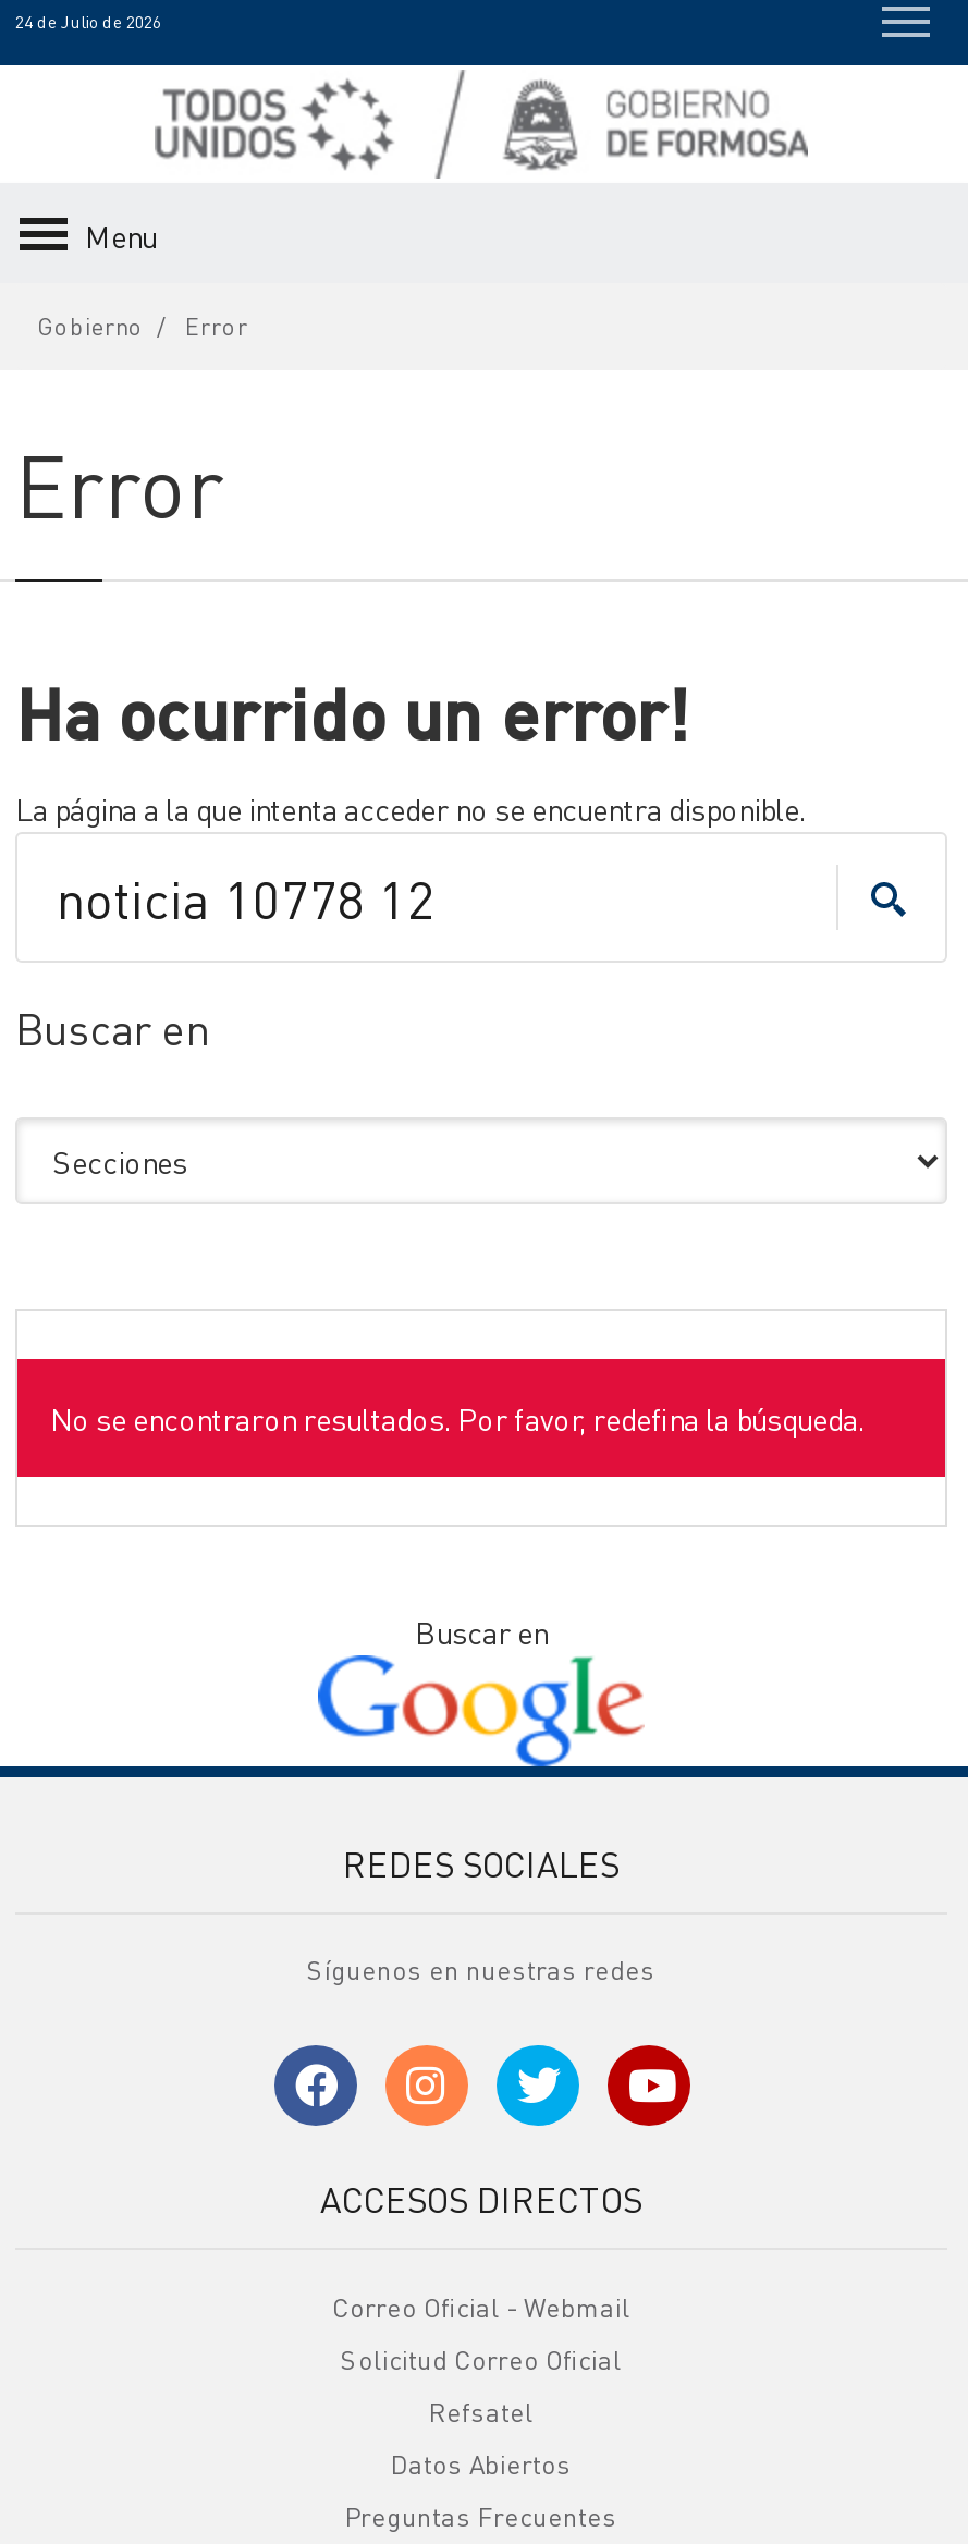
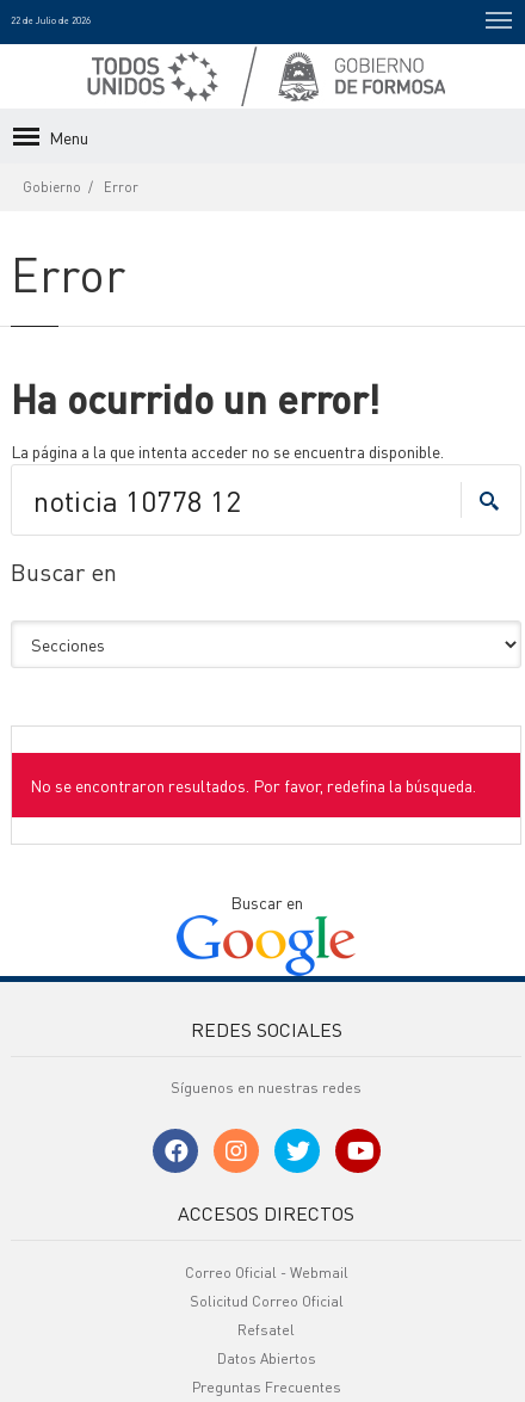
[15,11,161,33] 24 de Julio de 2026 -> [11,14,91,26] 22 de Julio de 2026

